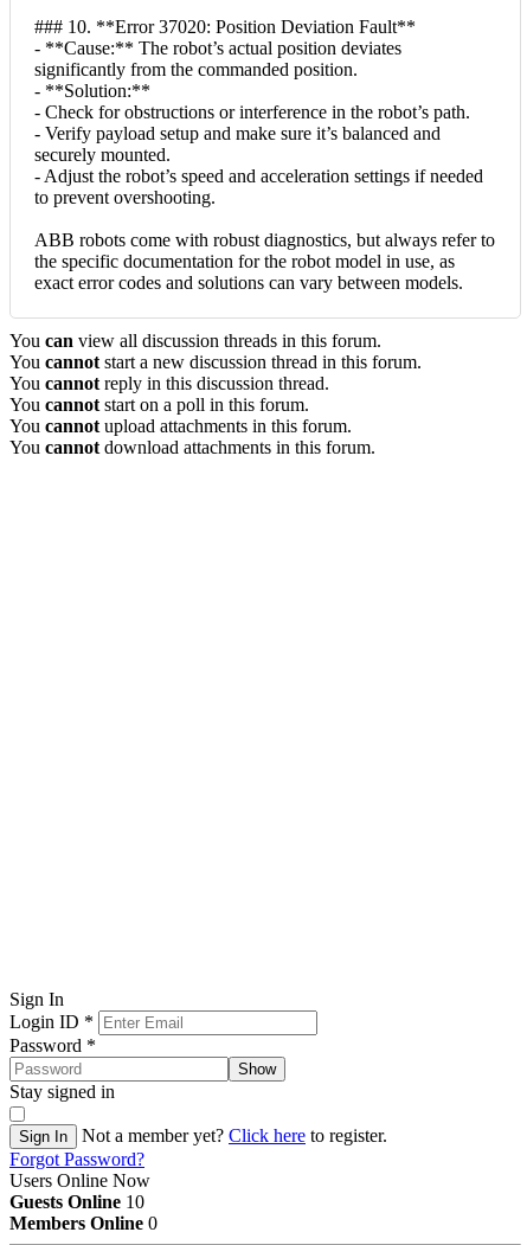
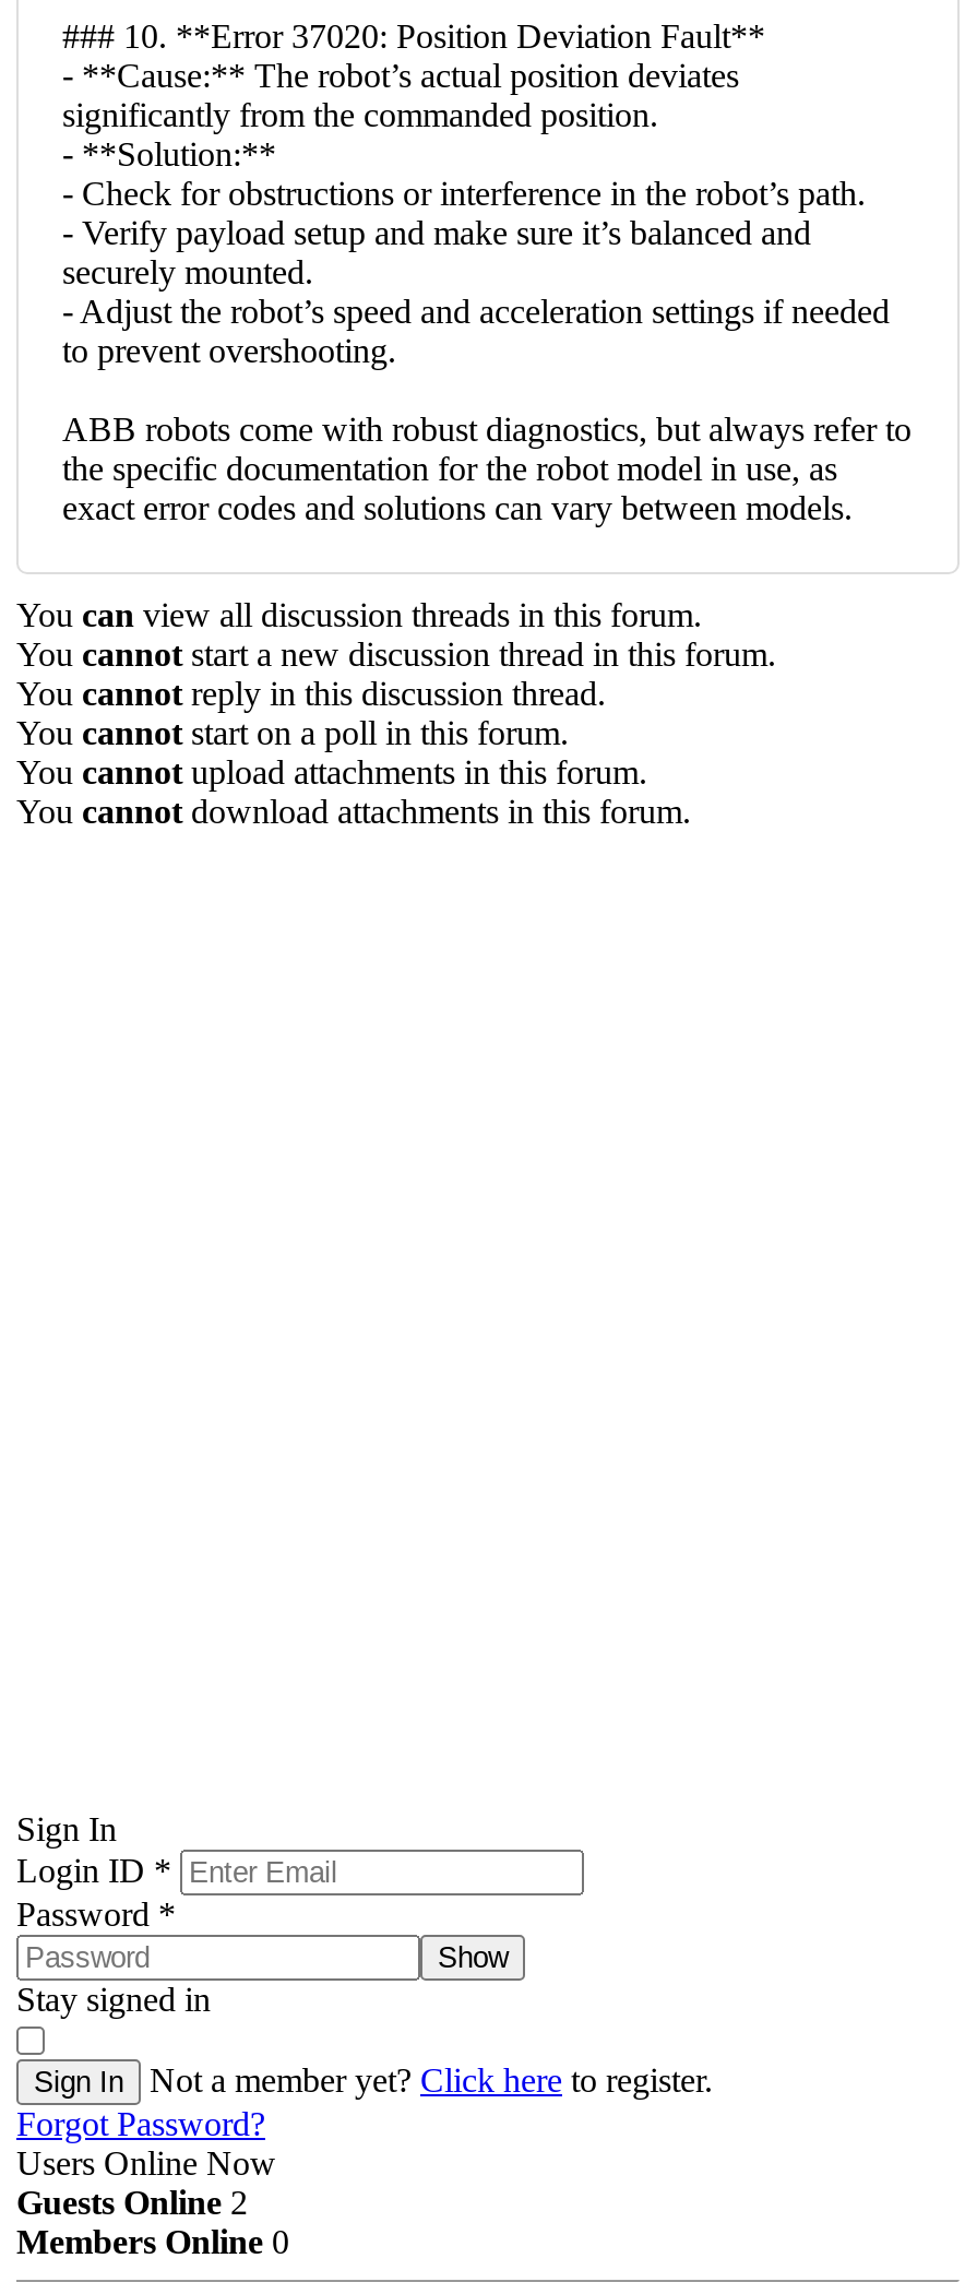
[9,1191,144,1211] Guests Online 10 -> [16,2183,248,2220] Guests Online 2

